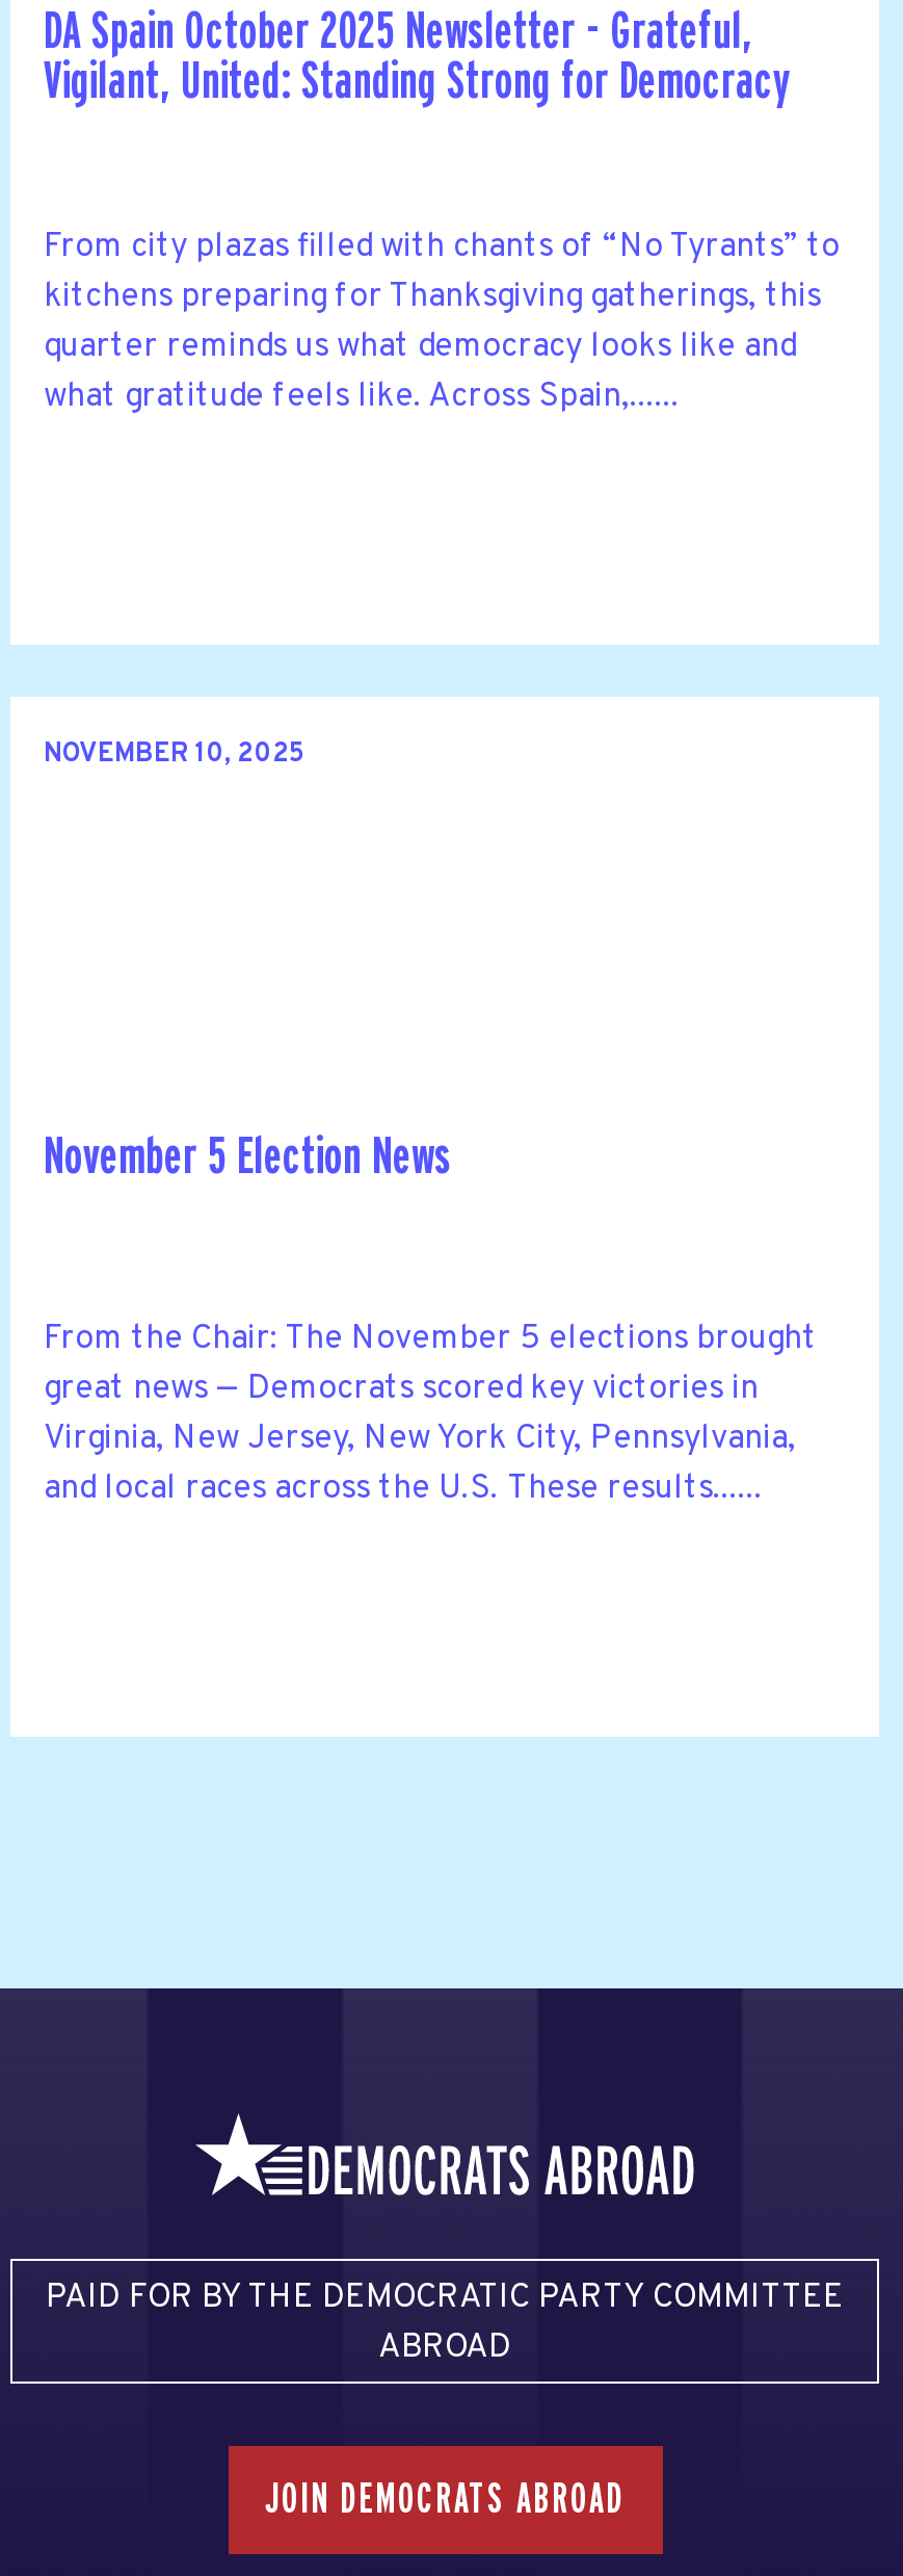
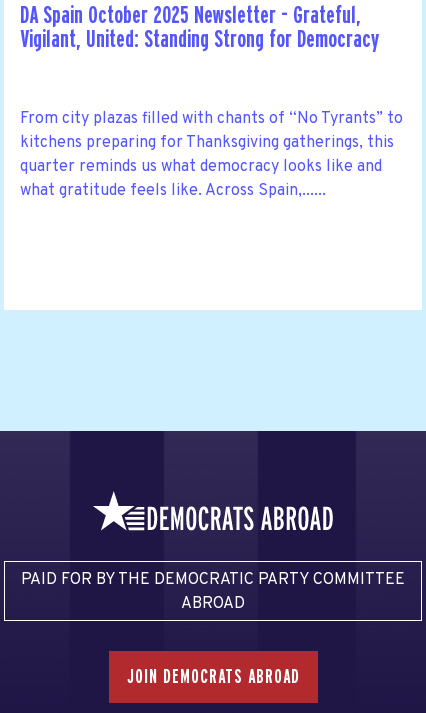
[44,739,303,772] NOVEMBER 10, 2025 -> none
[44,1131,451,1183] November 5 Election News -> none
[44,1318,817,1510] From the Chair: The November 5 elections brought | great news — Democrats scored key victories in | Virginia, New Jersey, New York City, Pennsylvania, | and local races across the U.S. These results...... -> none

